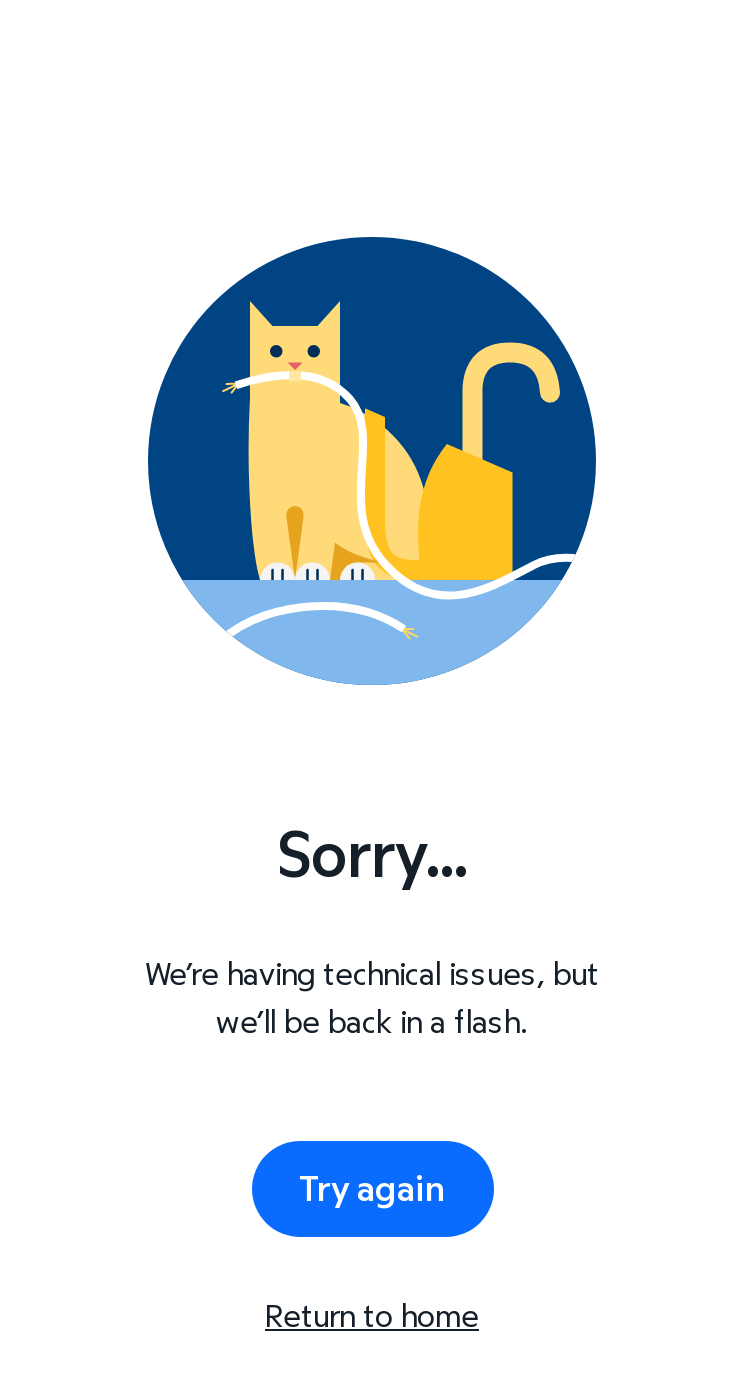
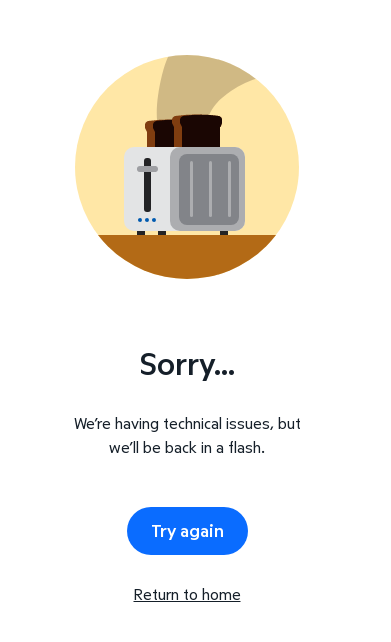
[146,235,598,687] [image] -> [75,55,299,280] [image]

